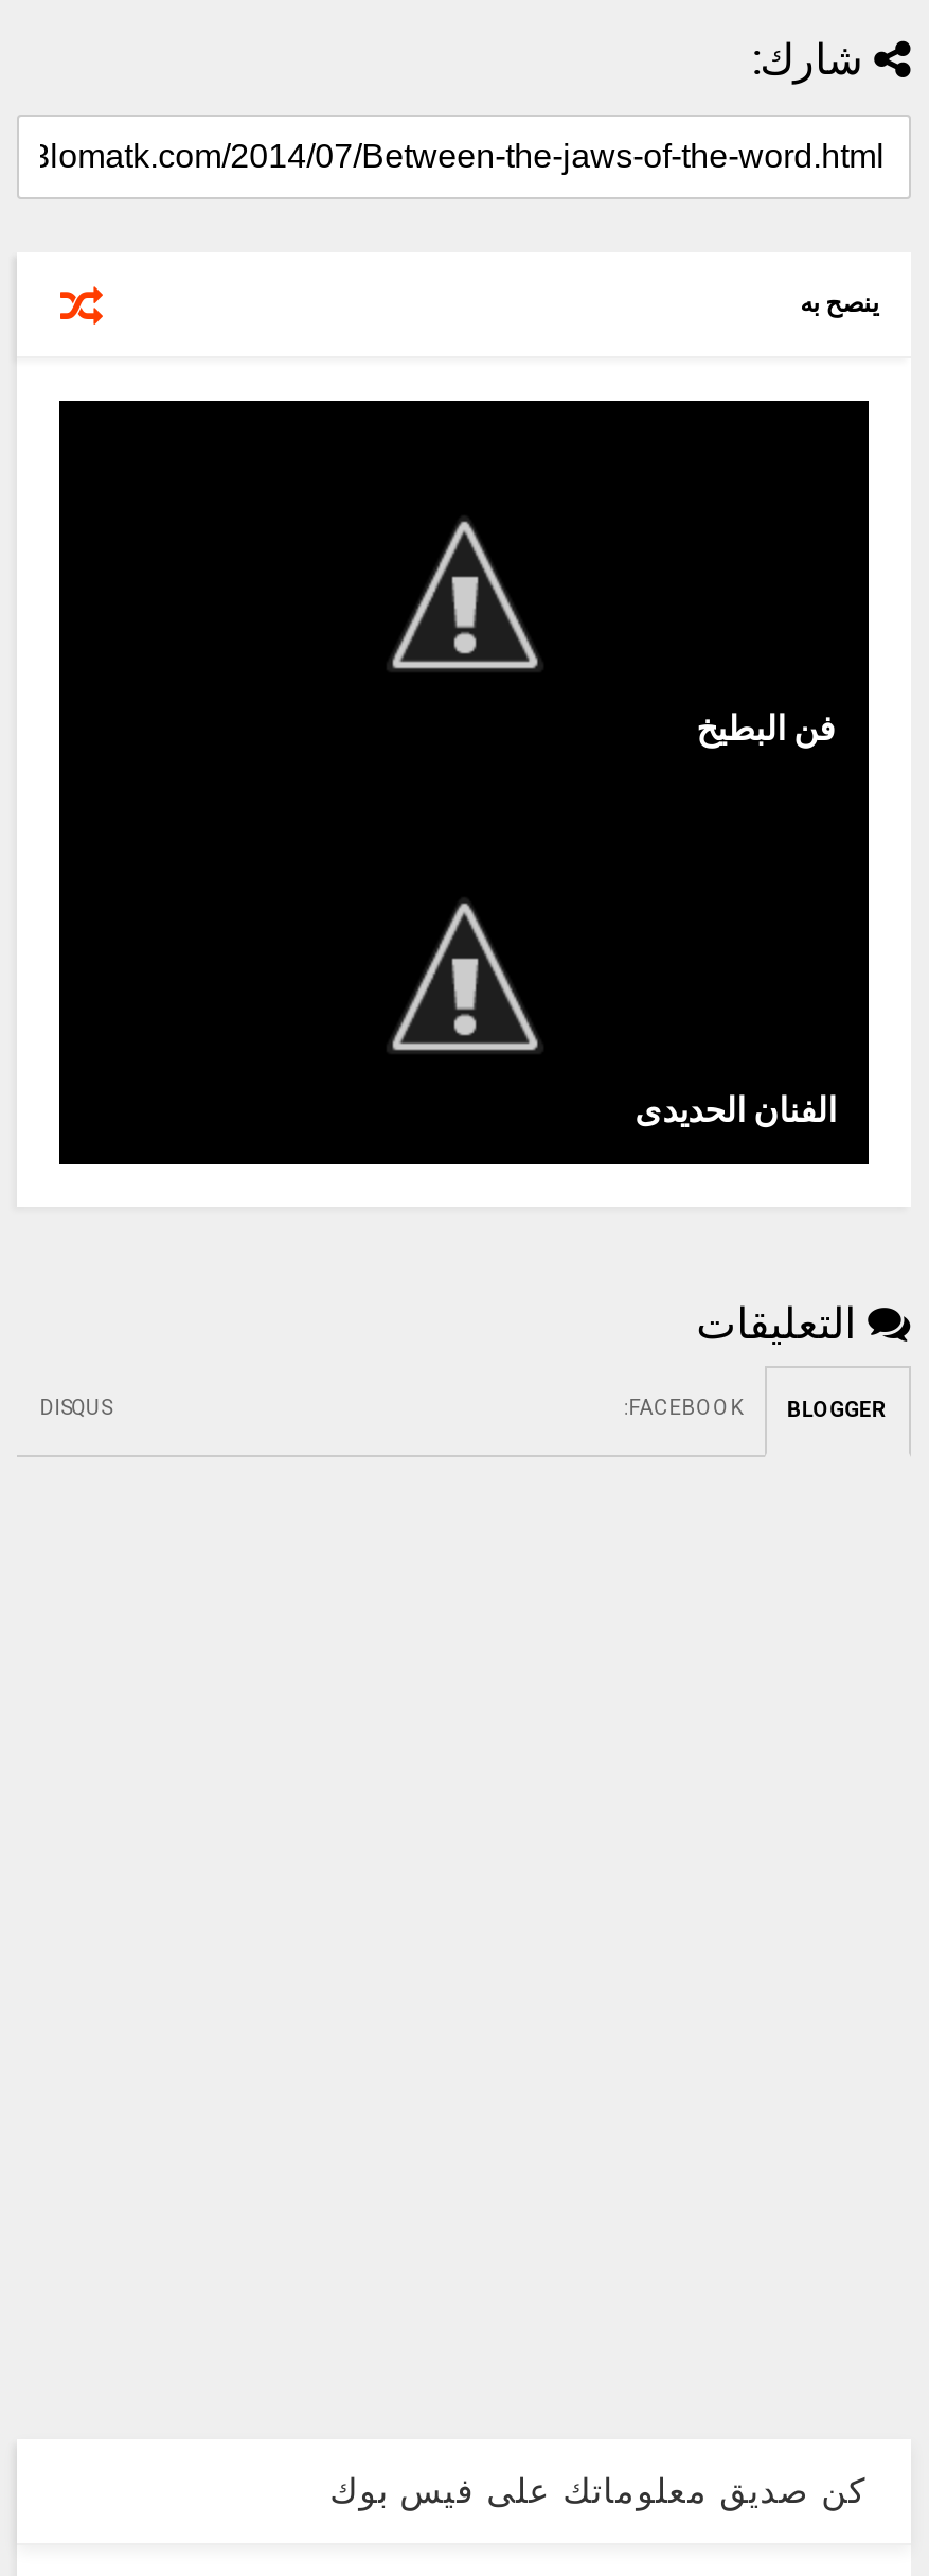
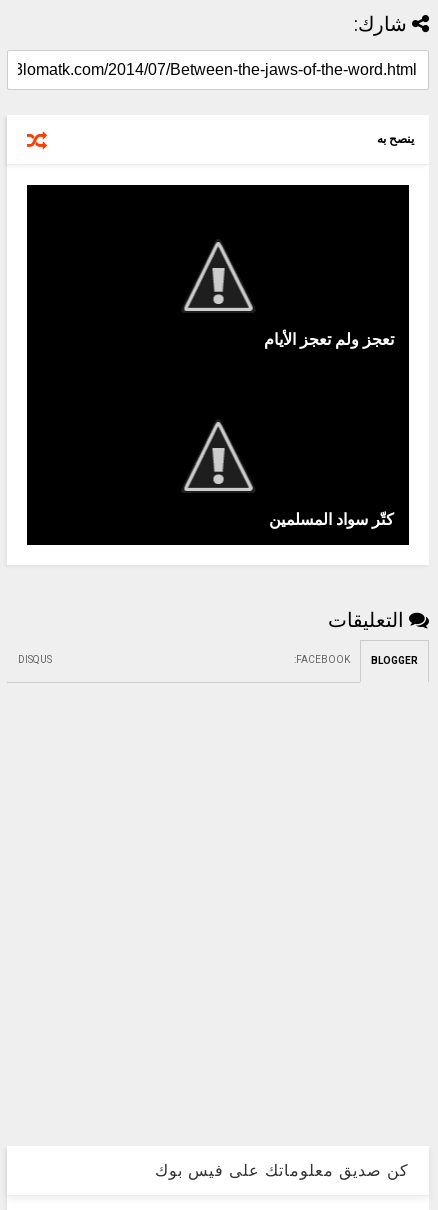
[696,709,836,749] فن البطيخ -> [264,330,394,349] تعجز ولم تعجز الأيام
[635,1091,836,1131] الفنان الحديدى -> [269,510,394,529] كتّر سواد المسلمين

